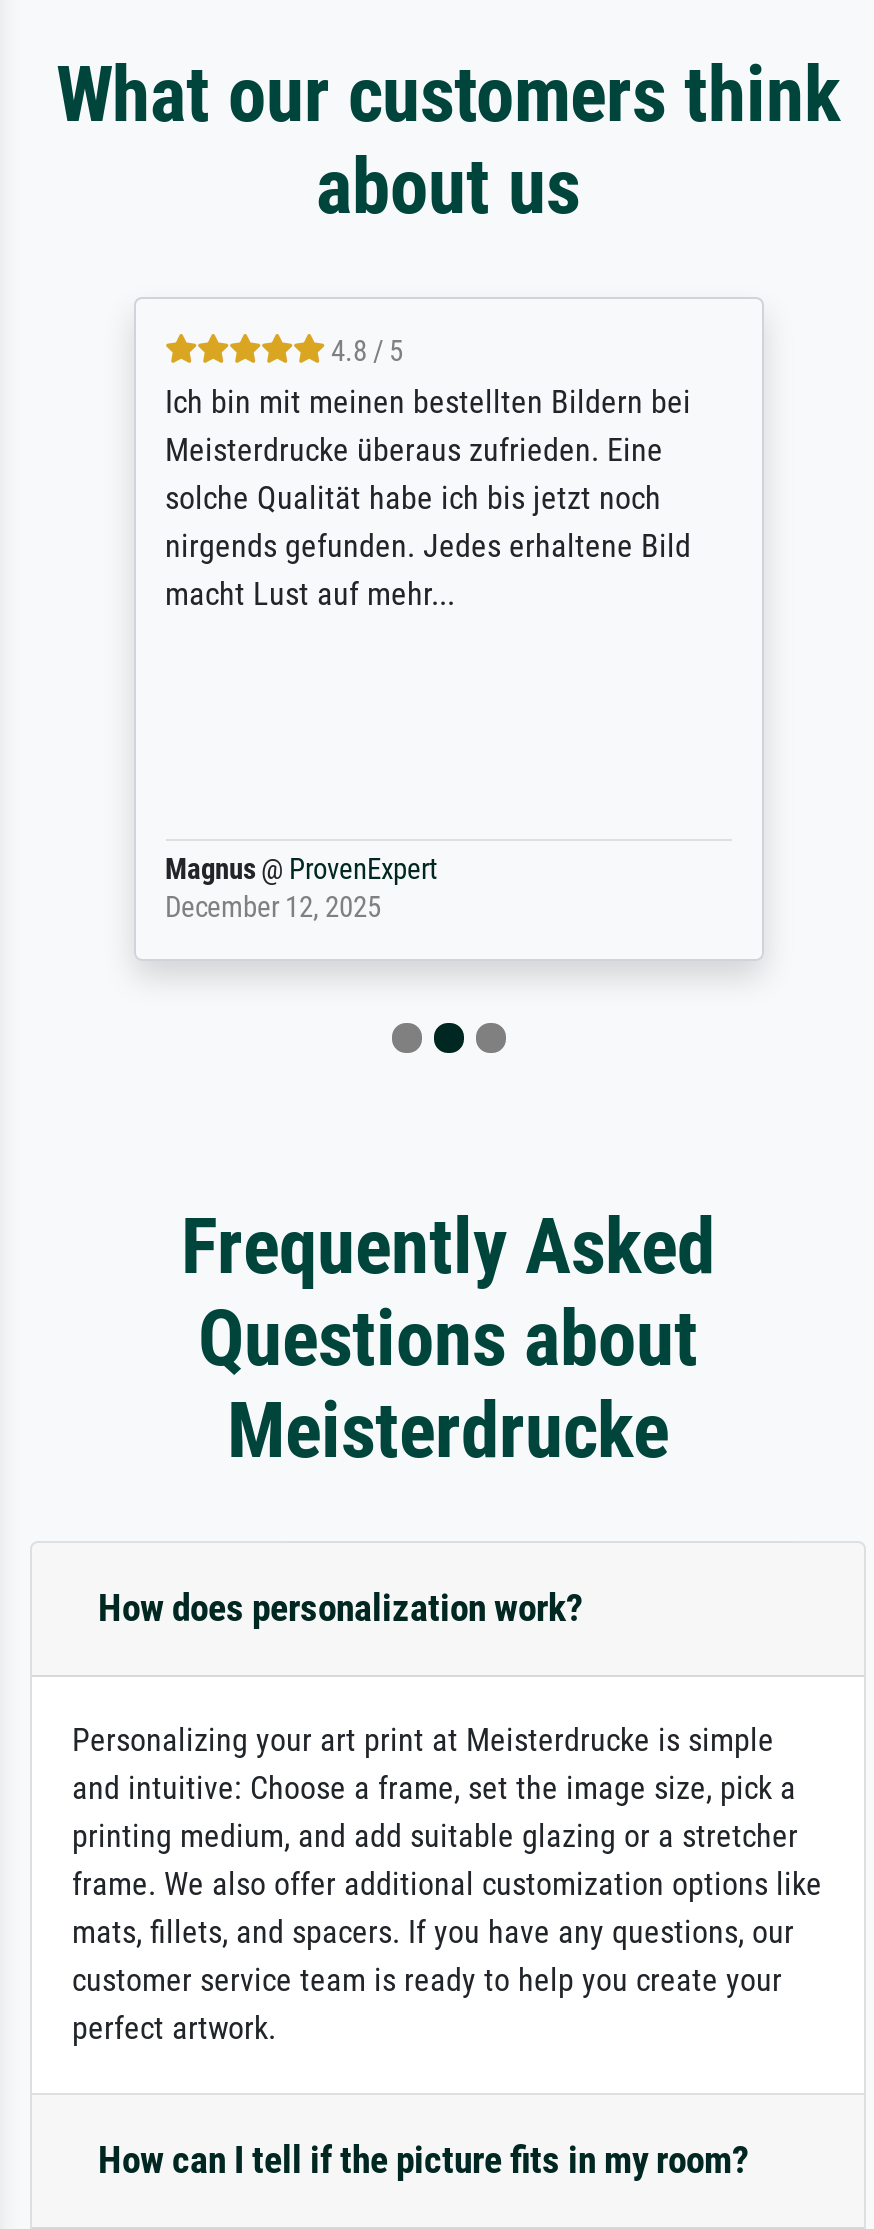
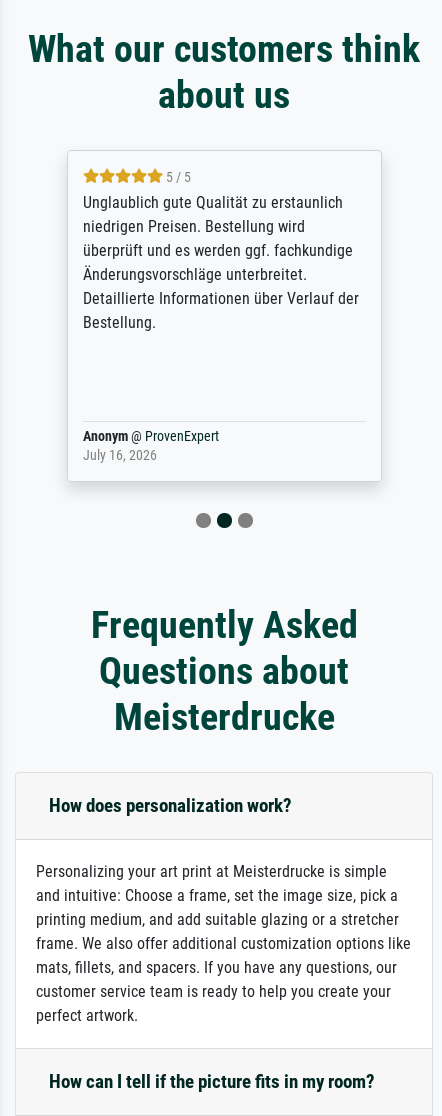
[165,335,691,613] 4.8 / 5 | Ich bin mit meinen bestellten Bildern bei | Meisterdrucke überaus zufrieden. Eine | solche Qualität habe ich bis jetzt noch | nirgends gefunden. Jedes erhaltene Bild | macht Lust auf mehr... -> [82,169,358,332] 5 / 5 | Unglaublich gute Qualität zu erstaunlich | niedrigen Preisen. Bestellung wird | überprüft und es werden ggf. fachkundige | Änderungsvorschläge unterbreitet. | Detaillierte Informationen über Verlauf der | Bestellung.
[165,853,437,925] Magnus @ ProvenExpert | December 12, 2025 -> [82,428,218,464] Anonym @ ProvenExpert | July 16, 2026

